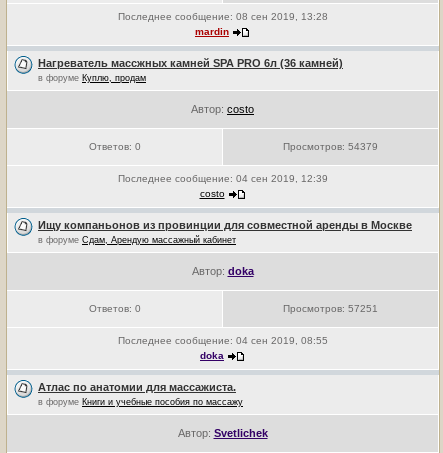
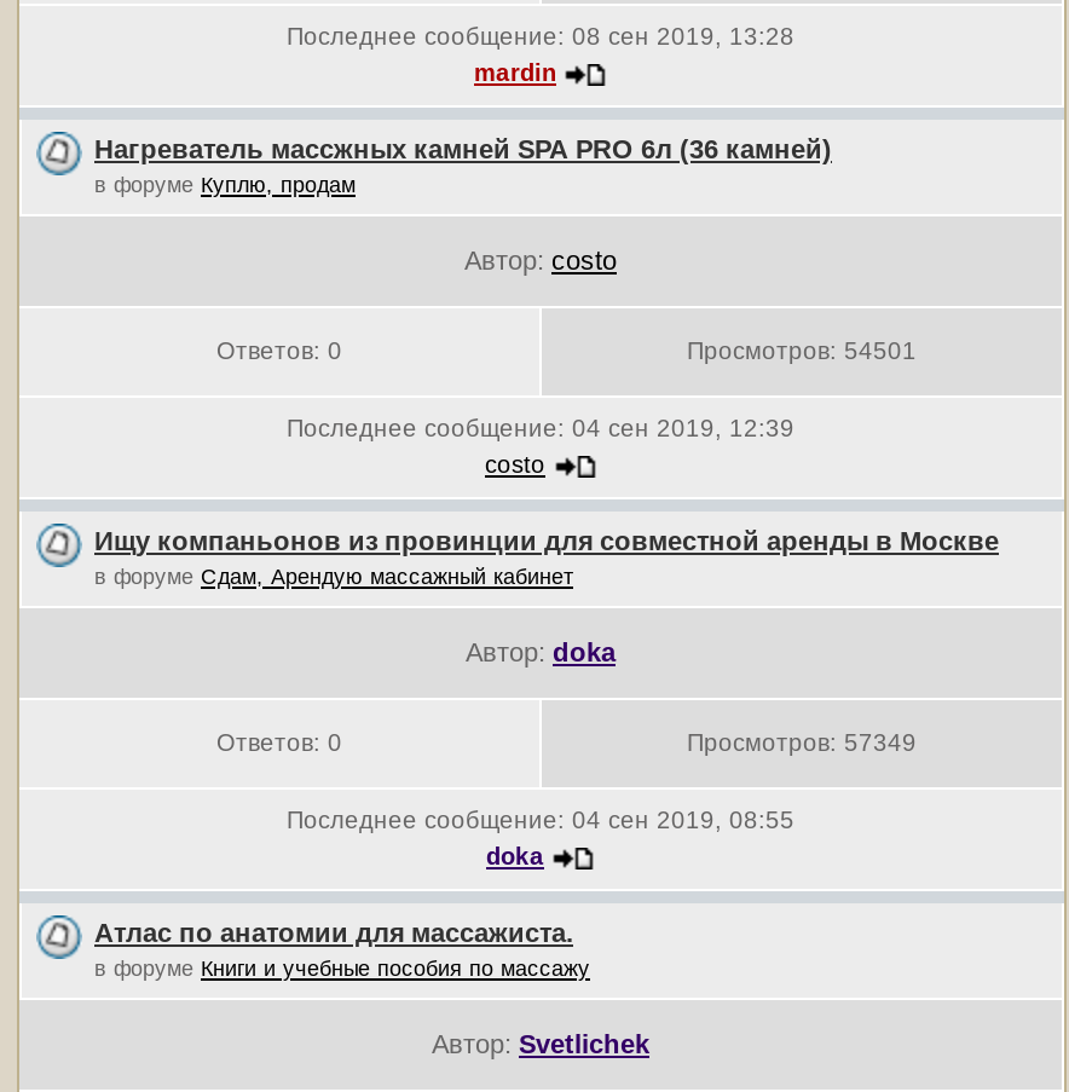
[283,141,378,152] Просмотров: 54379 -> [687,337,917,364] Просмотров: 54501
[283,303,378,314] Просмотров: 57251 -> [687,729,917,756] Просмотров: 57349

